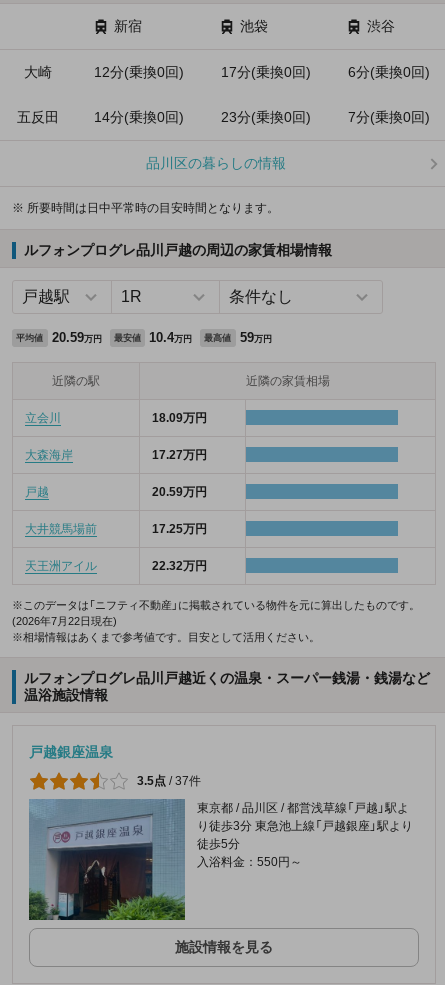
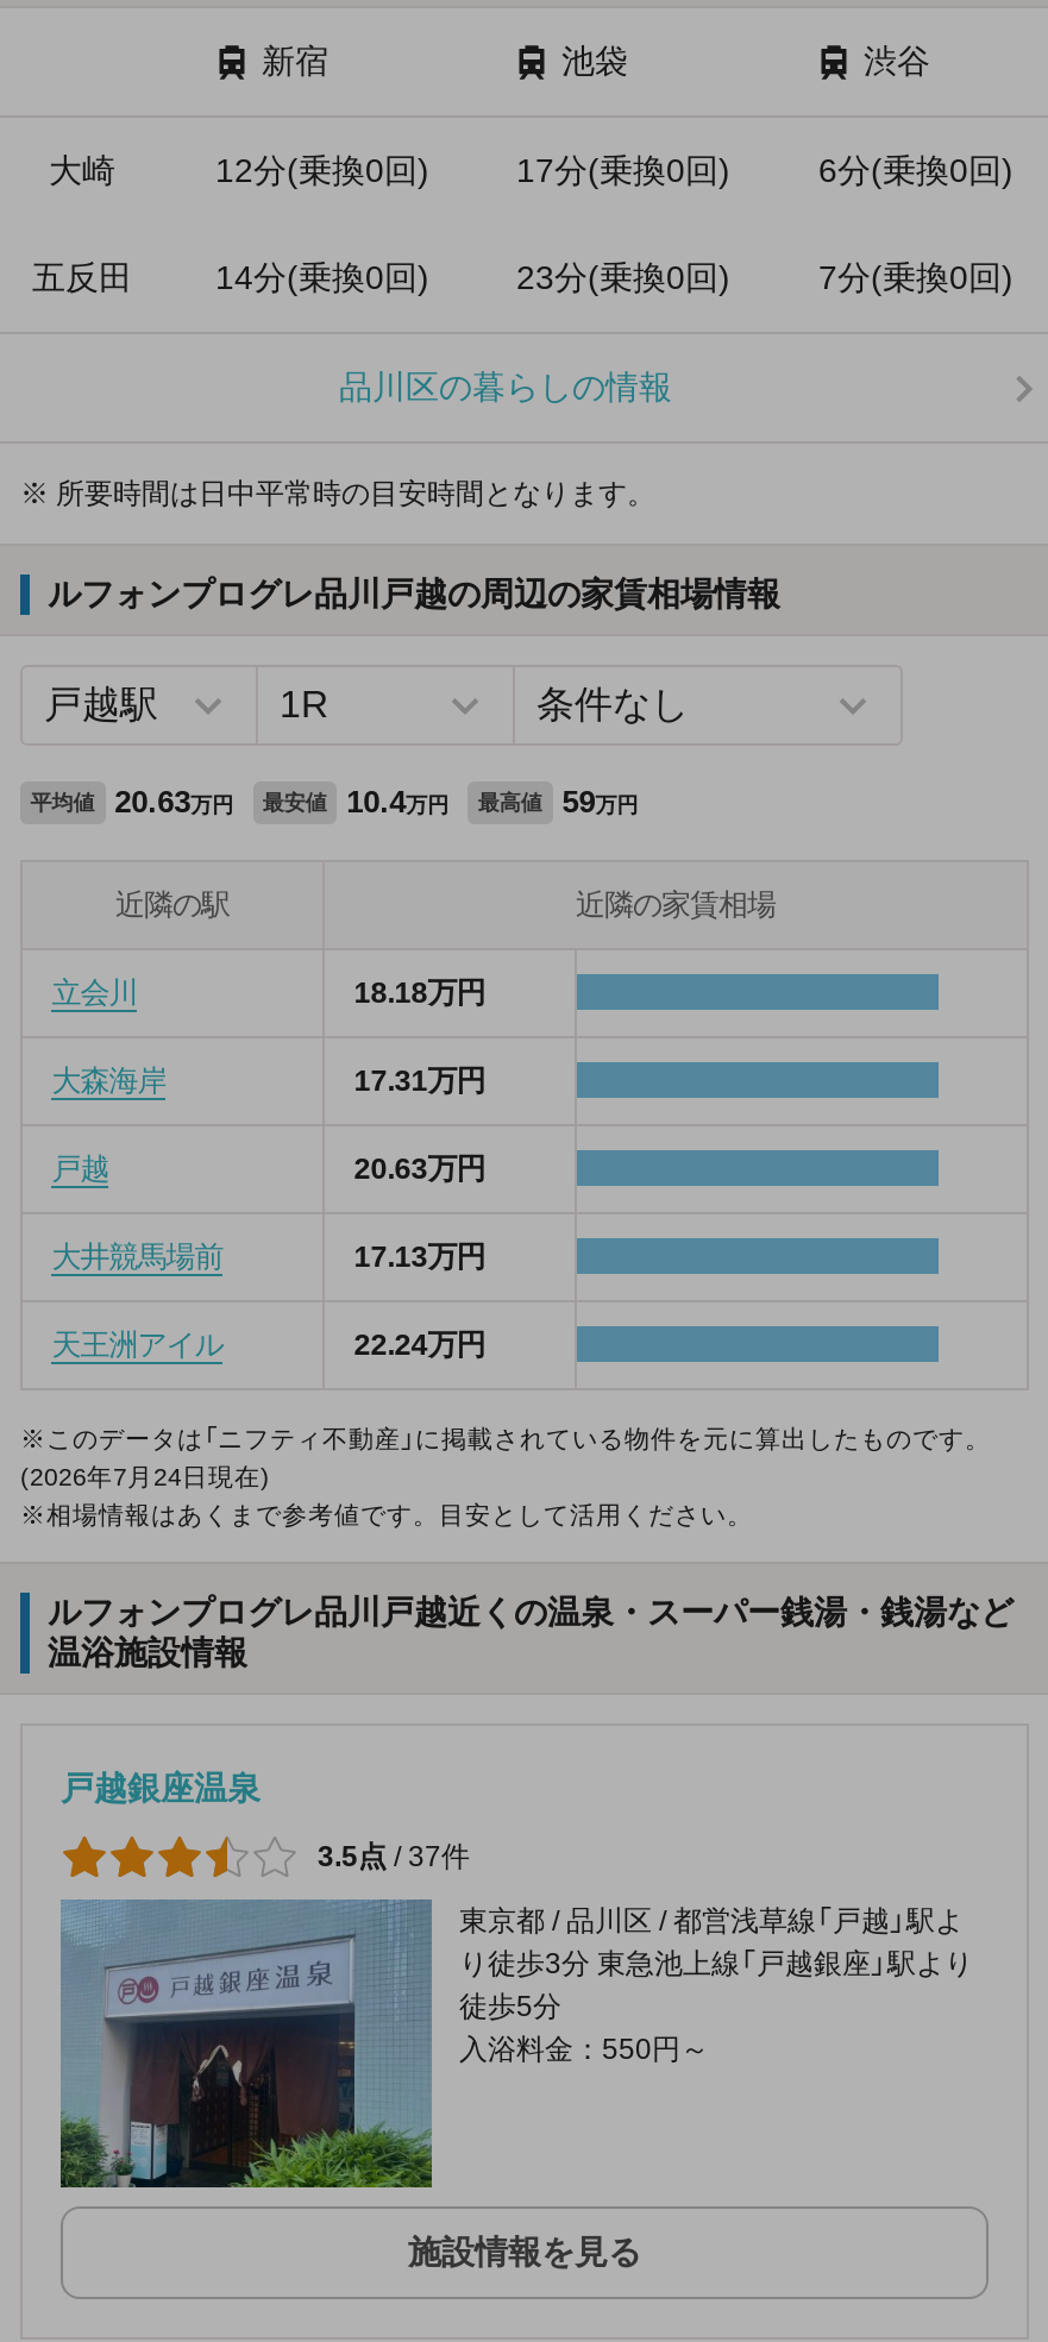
[16,330,272,345] 平均値 20.59万円 最安値 10.4万円 最高値 59万円 -> [30,784,638,820] 平均値 20.63万円 最安値 10.4万円 最高値 59万円
[152,411,207,425] 18.09万円 -> [354,977,485,1010] 18.18万円
[152,448,207,462] 17.27万円 -> [354,1065,485,1098] 17.31万円
[152,485,207,499] 20.59万円 -> [354,1153,485,1186] 20.63万円
[152,522,207,536] 17.25万円 -> [354,1241,485,1274] 17.13万円
[152,559,207,573] 22.32万円 -> [354,1329,485,1362] 22.24万円
[12,615,117,627] (2026年7月22日現在) -> [20,1462,270,1491] (2026年7月24日現在)

